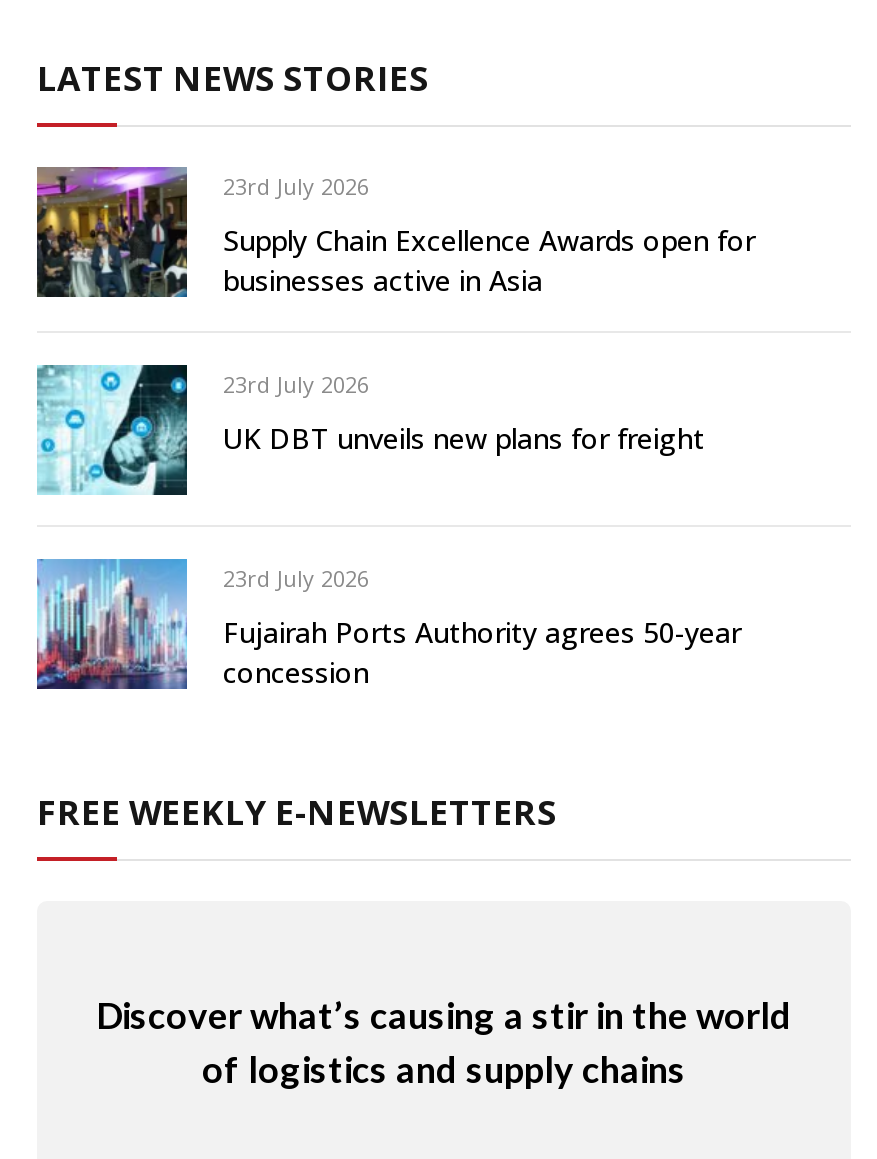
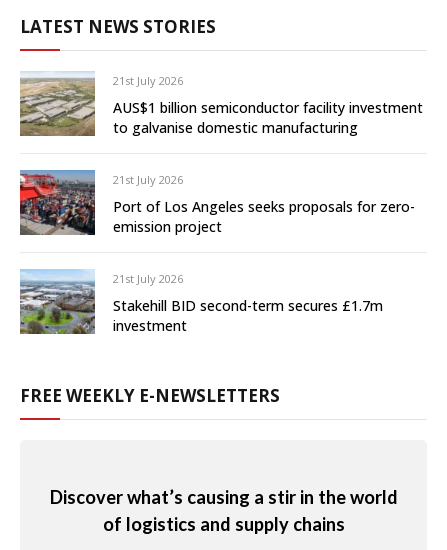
[35,165,369,299] [image] | 23rd July 2026 -> [19,71,183,137] [image] | 21st July 2026
[223,220,755,298] Supply Chain Excellence Awards open for | businesses active in Asia -> [113,98,423,137] AUS$1 billion semiconductor facility investment | to galvanise domestic manufacturing
[35,363,369,495] [image] | 23rd July 2026 -> [19,170,183,236] [image] | 21st July 2026
[223,418,705,456] UK DBT unveils new plans for freight -> [113,197,415,236] Port of Los Angeles seeks proposals for zero- | emission project
[35,557,369,691] [image] | 23rd July 2026 -> [19,269,183,335] [image] | 21st July 2026
[223,613,741,691] Fujairah Ports Authority agrees 50-year | concession -> [113,296,383,335] Stakehill BID second-term secures £1.7m | investment

